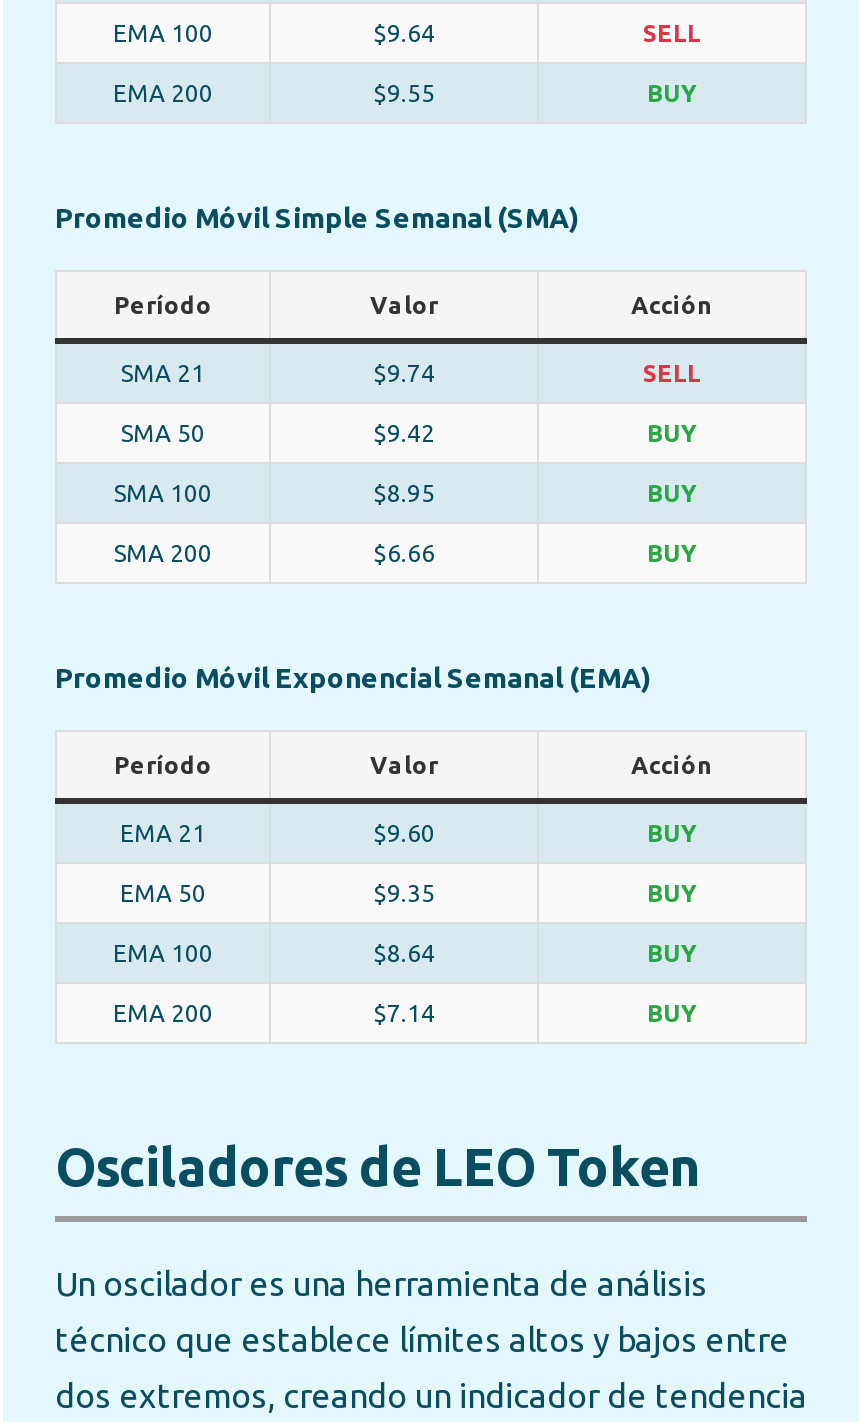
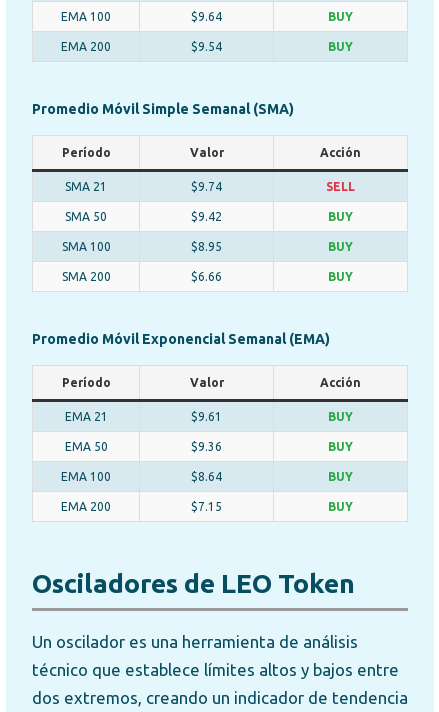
[643,20,701,46] SELL -> [328,10,353,23] BUY
[373,80,435,106] $9.55 -> [191,40,222,53] $9.54
[373,821,435,847] $9.60 -> [191,410,222,423] $9.61
[373,881,435,907] $9.35 -> [191,440,222,453] $9.36
[373,1001,435,1027] $7.14 -> [191,500,222,513] $7.15

